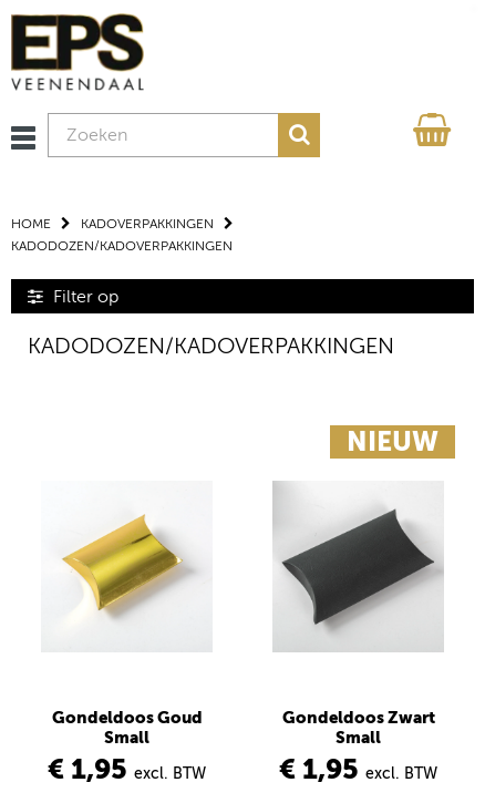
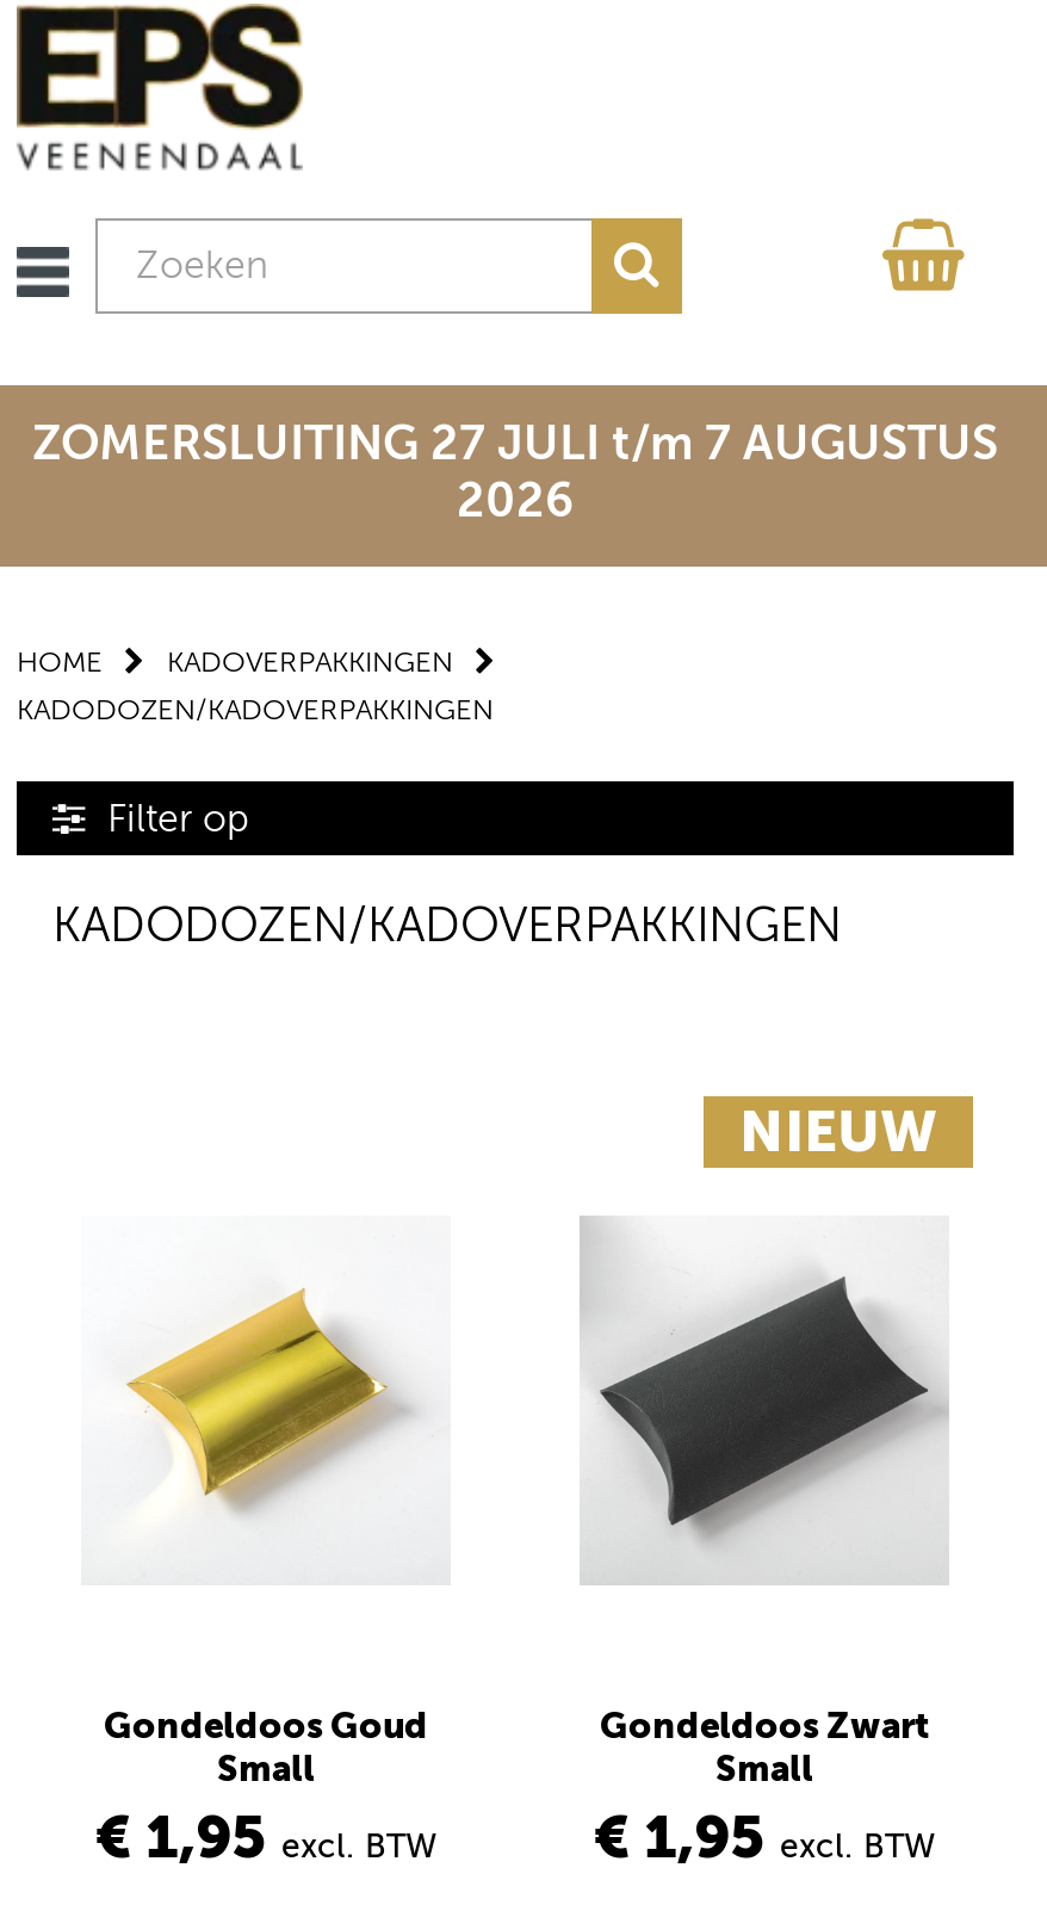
none -> [32,417,998,529] ZOMERSLUITING 27 JULI t/m 7 AUGUSTUS | 2026

